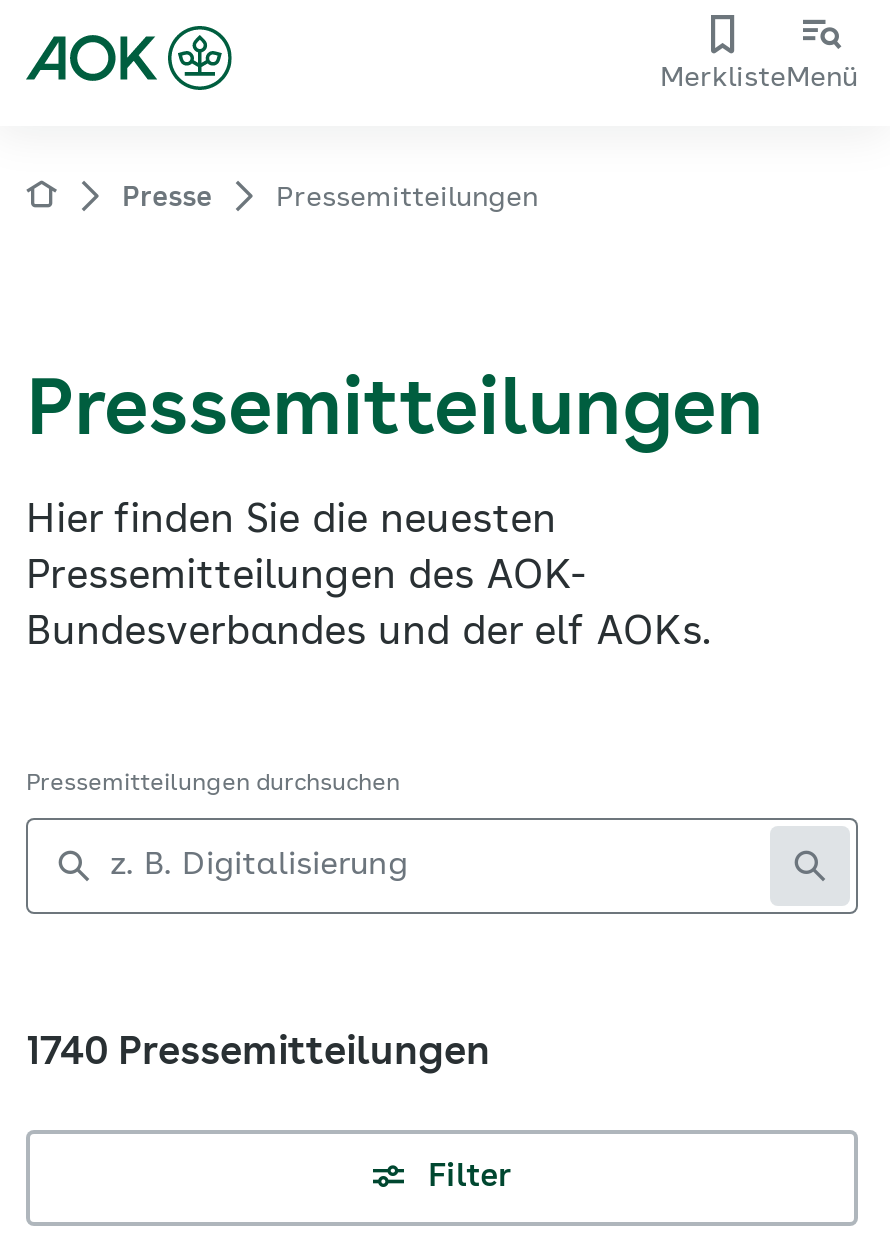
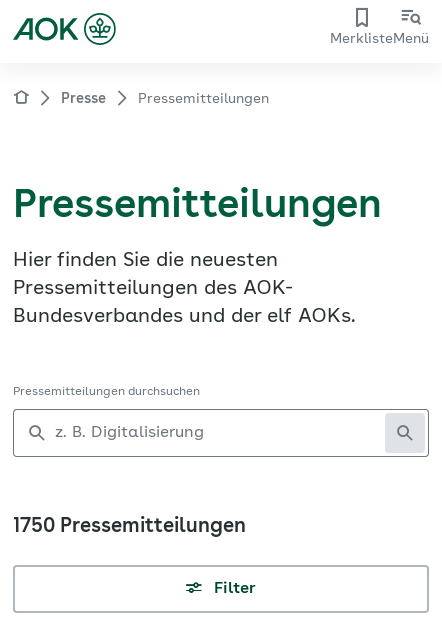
[26,1034,490,1074] 1740 Pressemitteilungen -> [13,517,246,537] 1750 Pressemitteilungen

